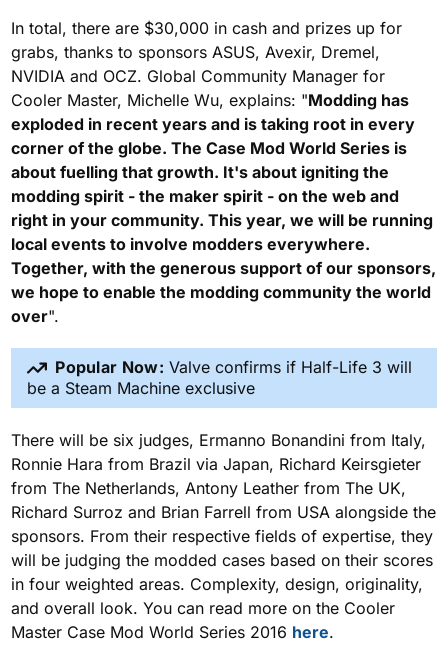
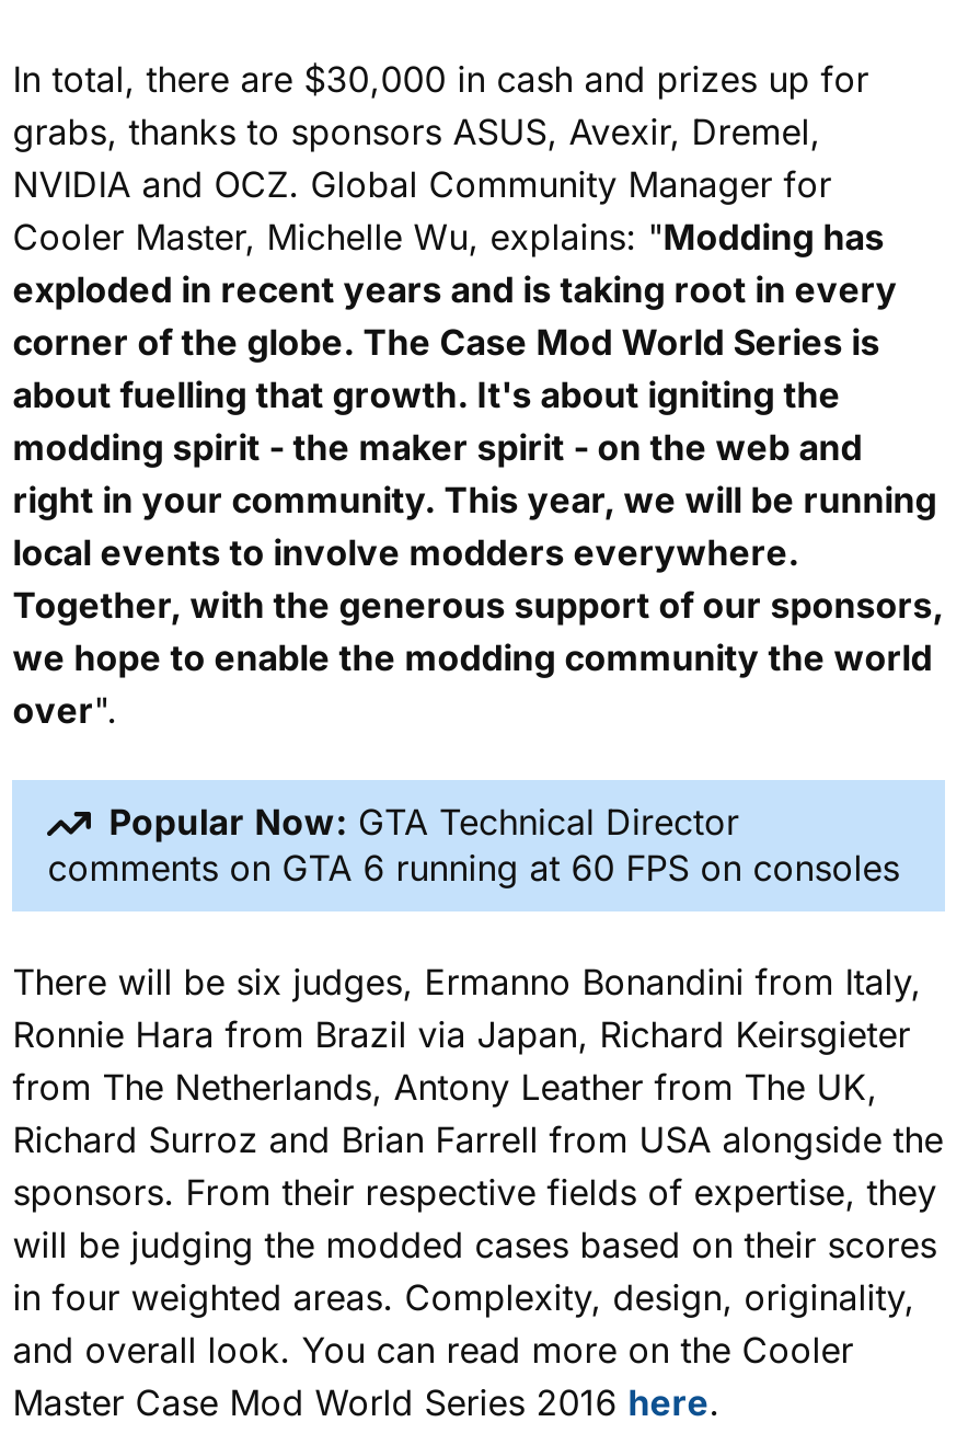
[27,357,412,398] Popular Now: Valve confirms if Half-Life 3 will | be a Steam Machine exclusive -> [48,799,899,890] Popular Now: GTA Technical Director | comments on GTA 6 running at 60 FPS on consoles

